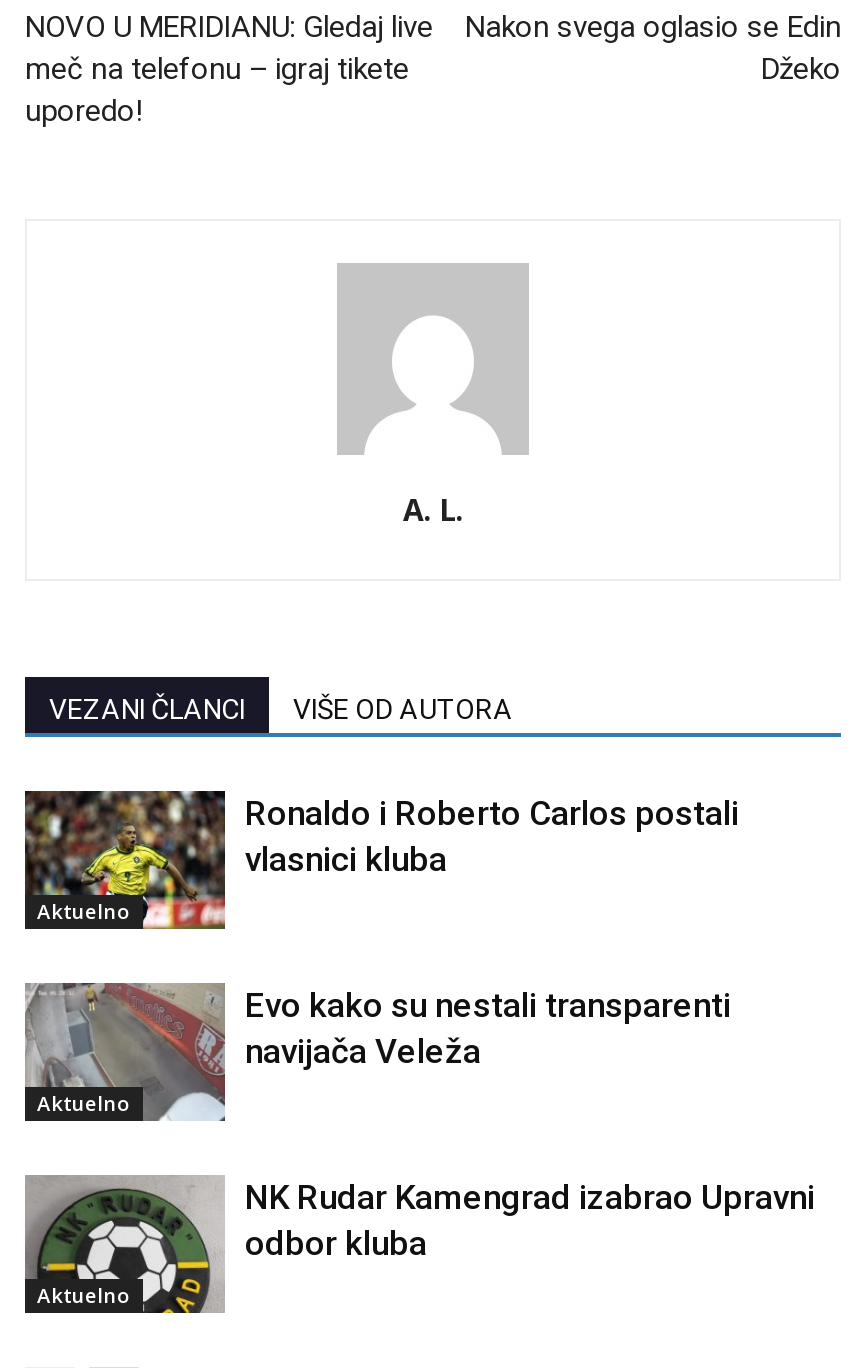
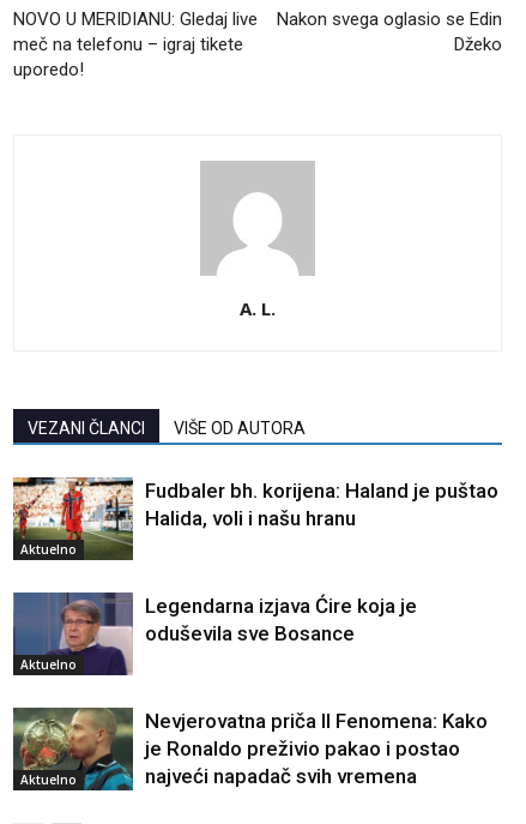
[23,788,739,932] [image] | Ronaldo i Roberto Carlos postali | vlasnici kluba -> [12,476,498,561] [image] | Fudbaler bh. korijena: Haland je puštao | Halida, voli i našu hranu
[25,982,731,1122] [image] | Evo kako su nestali transparenti | navijača Veleža -> [13,591,417,676] [image] | Legendarna izjava Ćire koja je | oduševila sve Bosance
[25,1176,815,1316] [image] | NK Rudar Kamengrad izabrao Upravni | odbor kluba -> [13,708,488,792] [image] | Nevjerovatna priča Il Fenomena: Kako | je Ronaldo preživio pakao i postao | najveći napadač svih vremena

